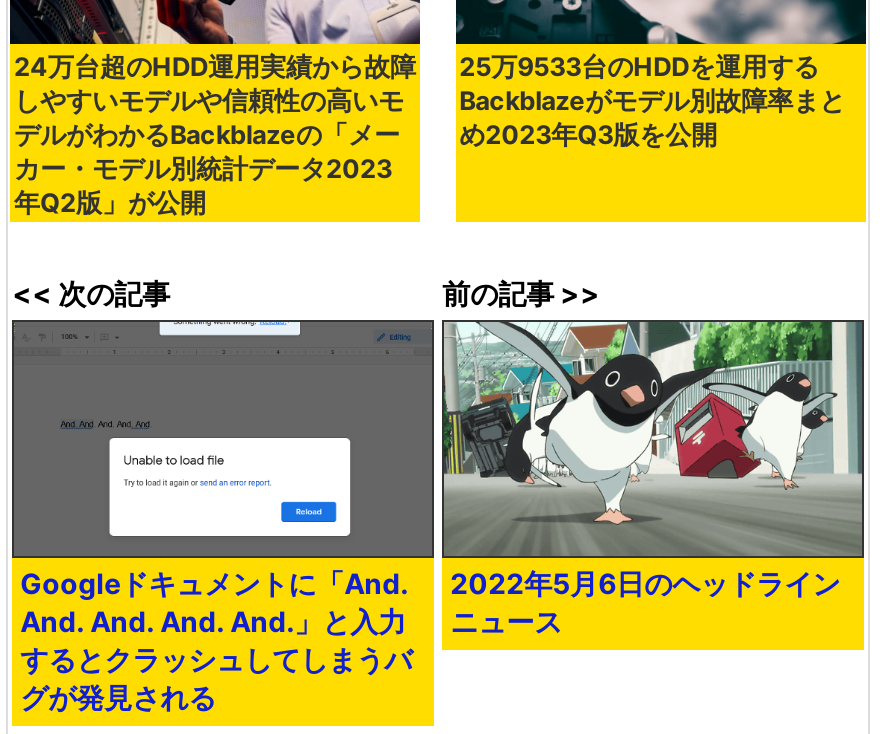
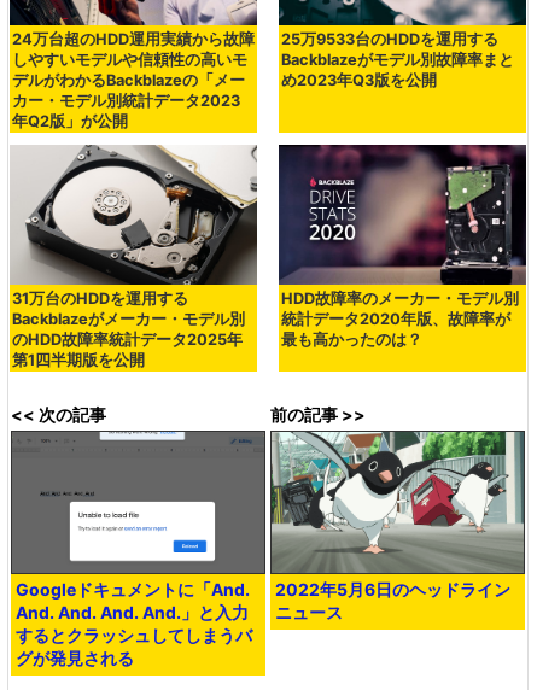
none -> [11,144,258,369] [image] | 31万台のHDDを運用する | Backblazeがメーカー・モデル別 | のHDD故障率統計データ2025年 | 第1四半期版を公開
none -> [278,144,526,348] [image] | HDD故障率のメーカー・モデル別 | 統計データ2020年版、故障率が | 最も高かったのは？

